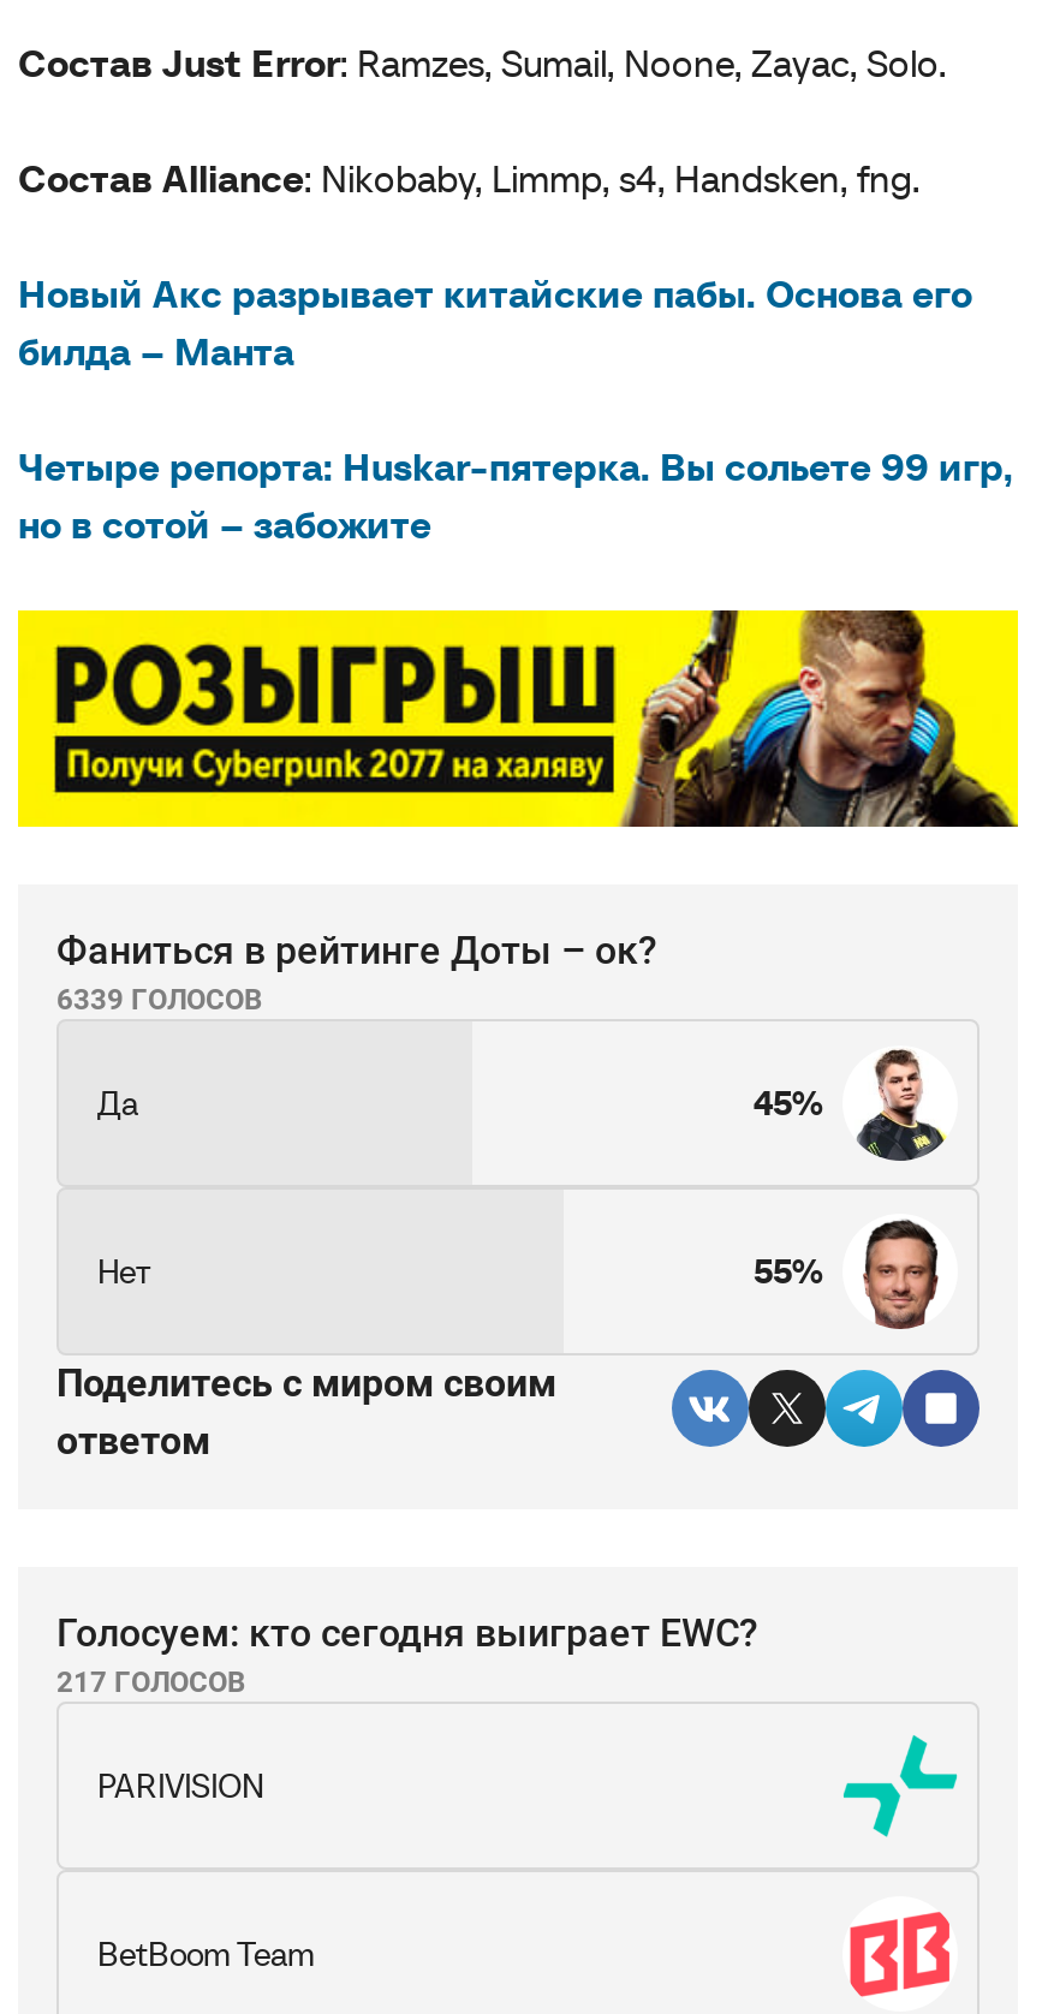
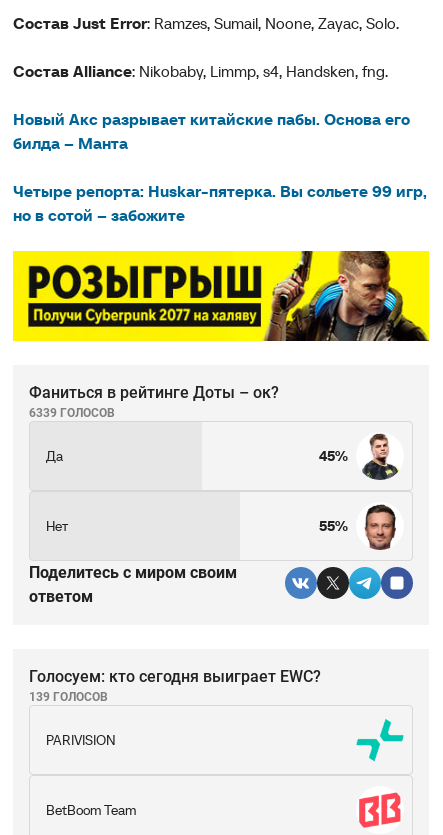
[56,1666,246,1700] 217 ГОЛОСОВ -> [29,690,108,704] 139 ГОЛОСОВ

